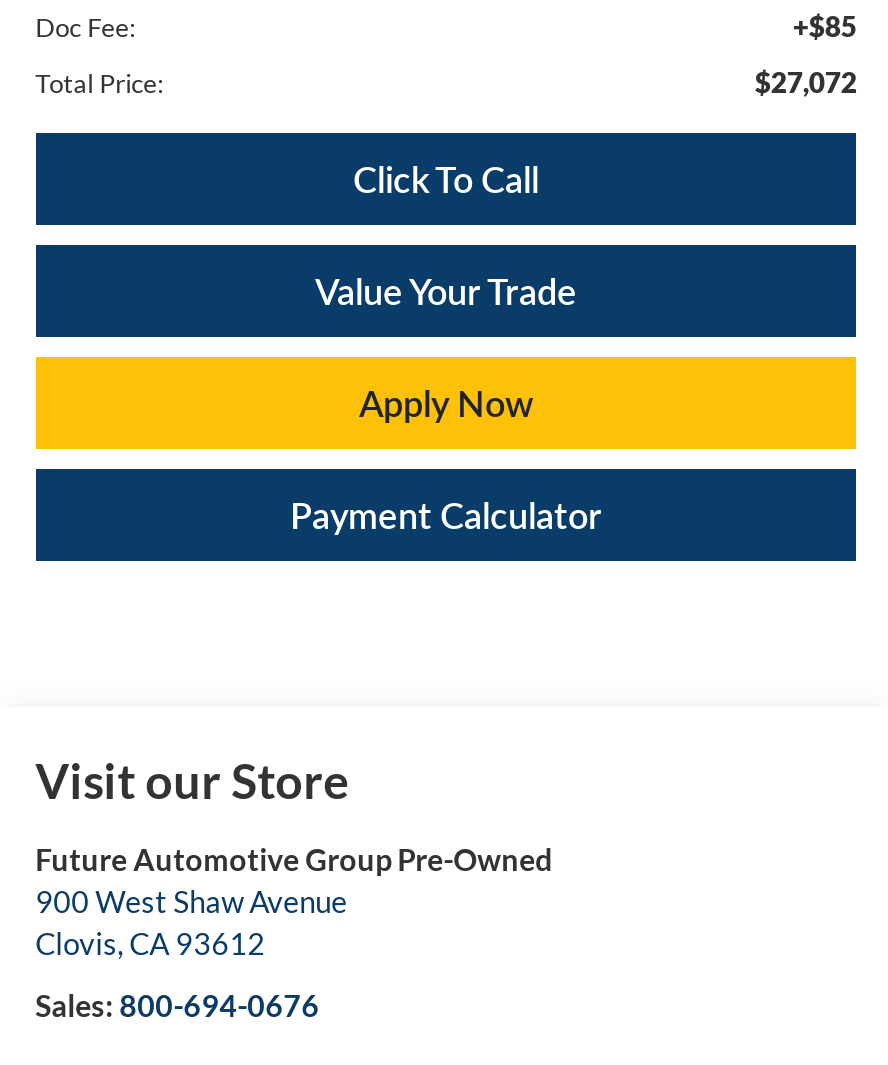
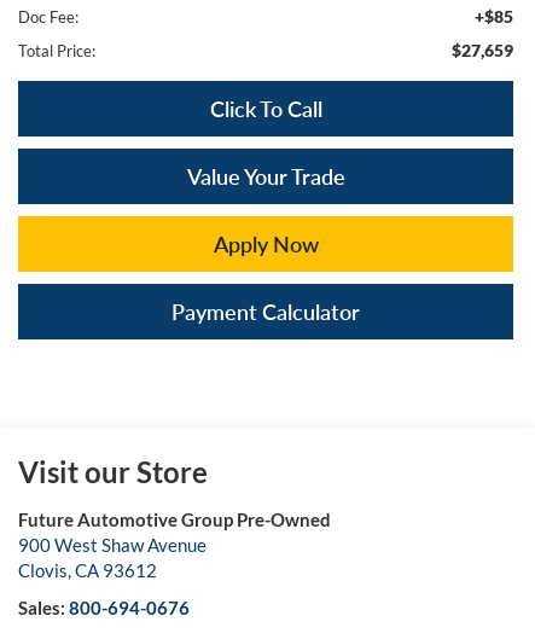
[755,66,857,100] $27,072 -> [452,40,514,61] $27,659

